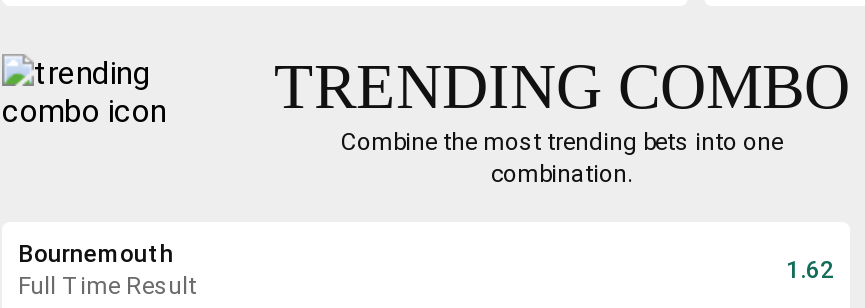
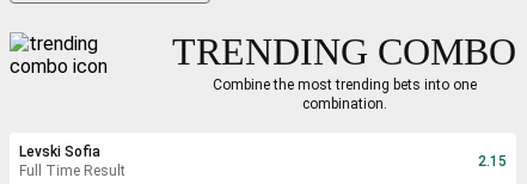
[18,240,174,268] Bournemouth -> [19,143,100,160] Levski Sofia
[786,256,834,284] 1.62 -> [478,153,507,170] 2.15

